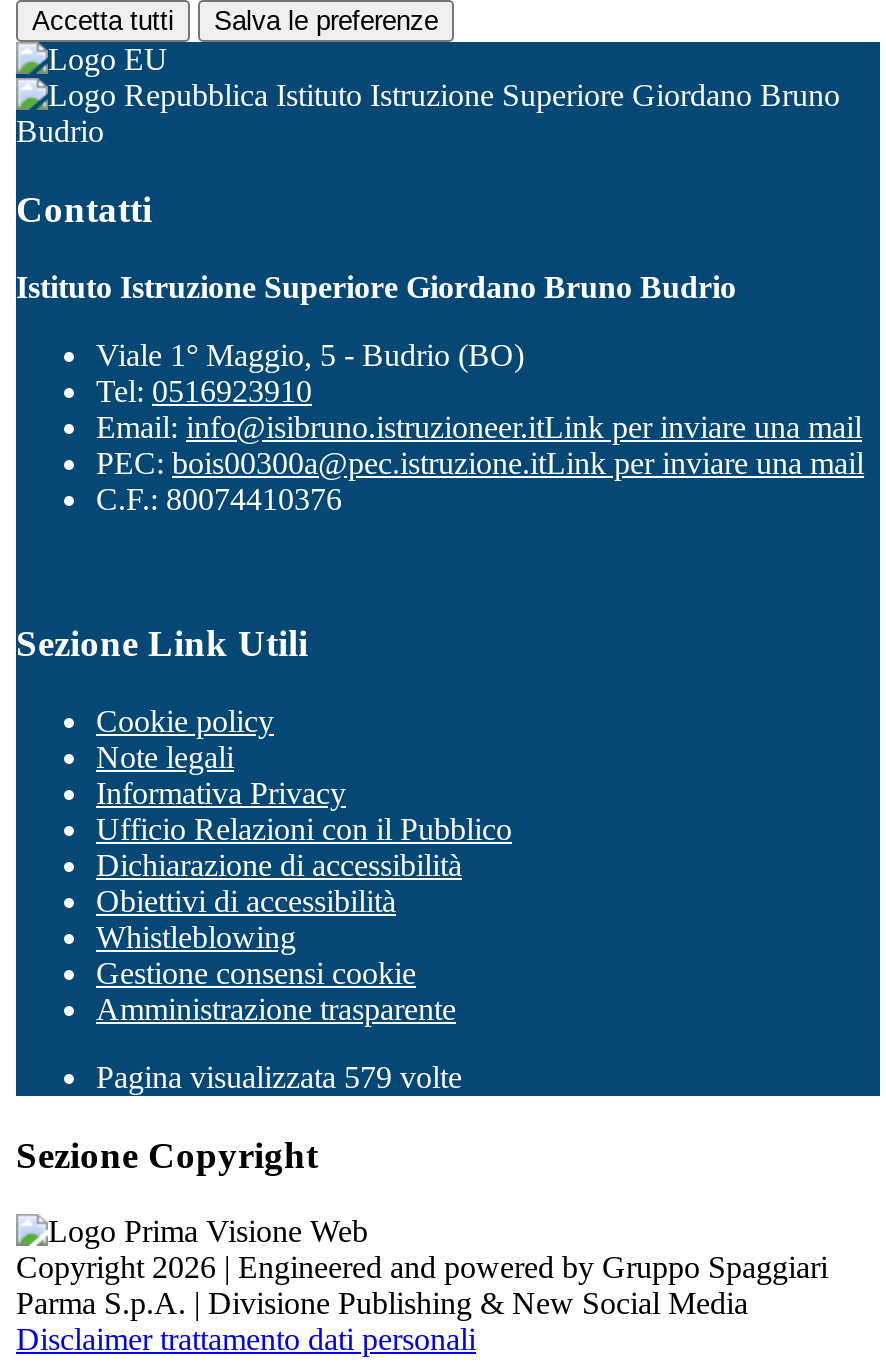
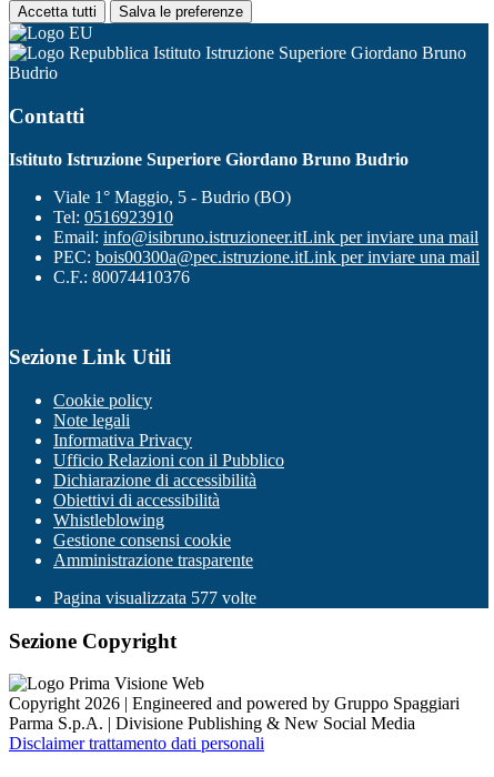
[96,1060,462,1094] Pagina visualizzata 579 volte -> [53,588,256,607] Pagina visualizzata 577 volte

